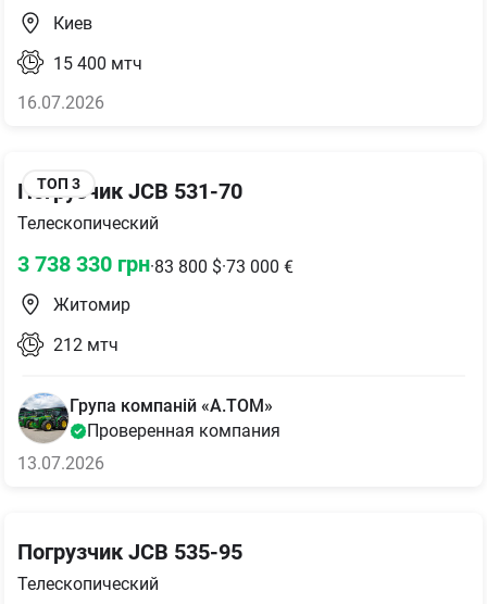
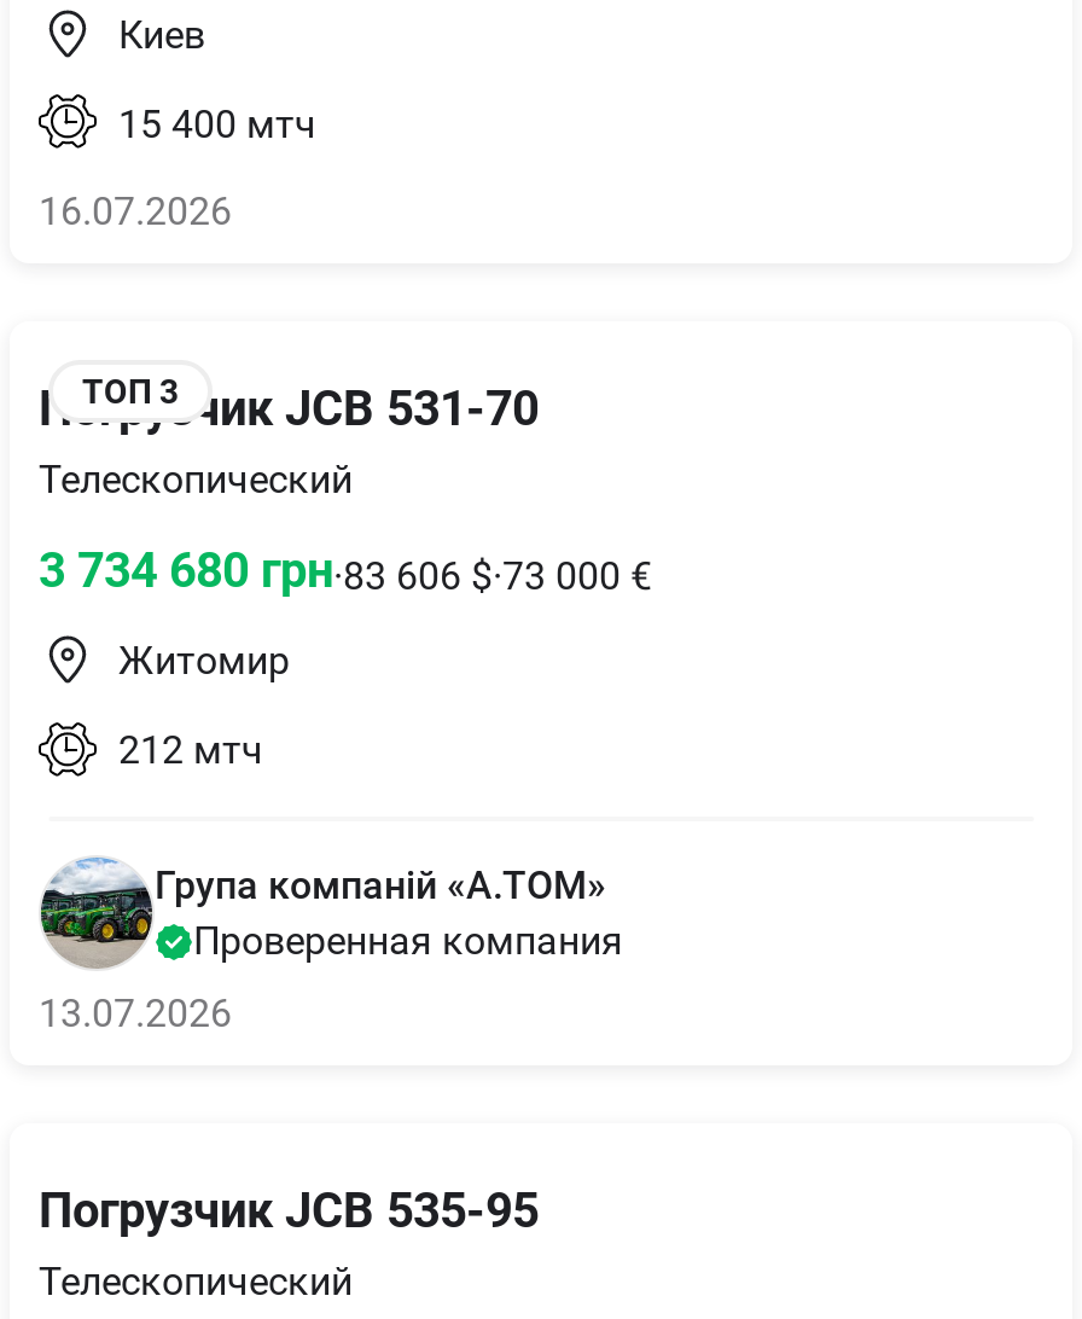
[17,251,294,278] 3 738 330 грн·83 800 $·73 000 € -> [39,542,652,600] 3 734 680 грн·83 606 $·73 000 €

